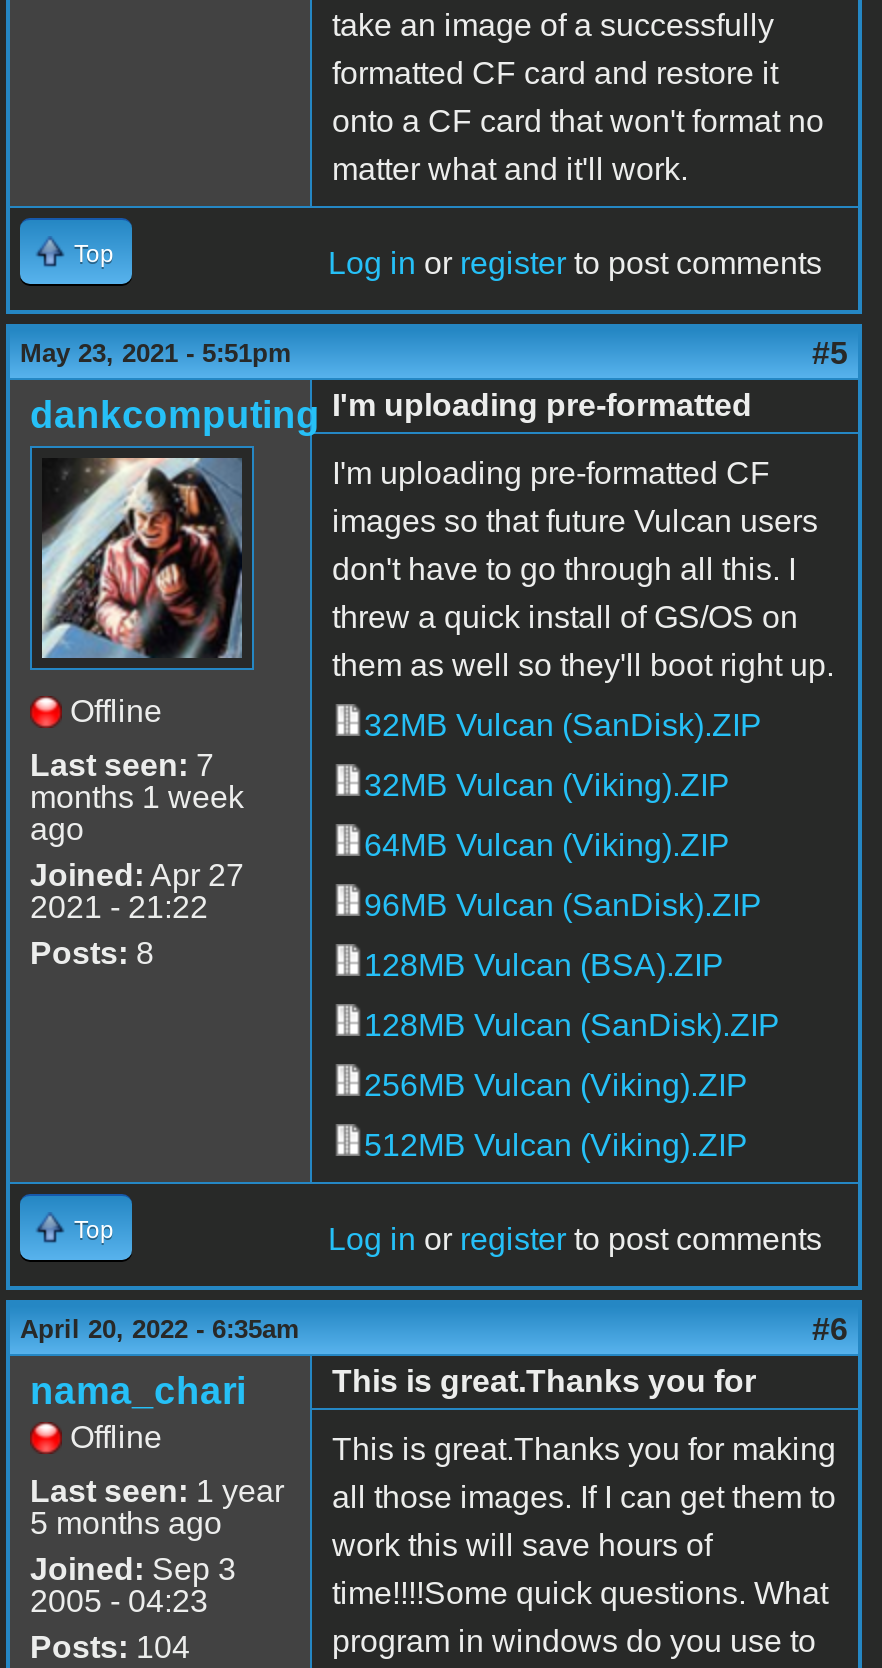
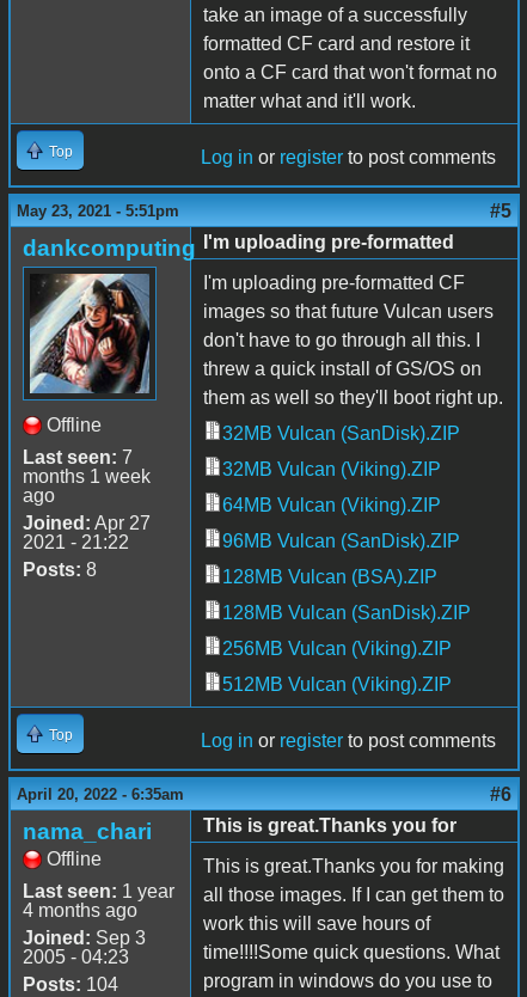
[30,1506,222,1540] 5 months ago -> [23,900,137,920] 4 months ago

